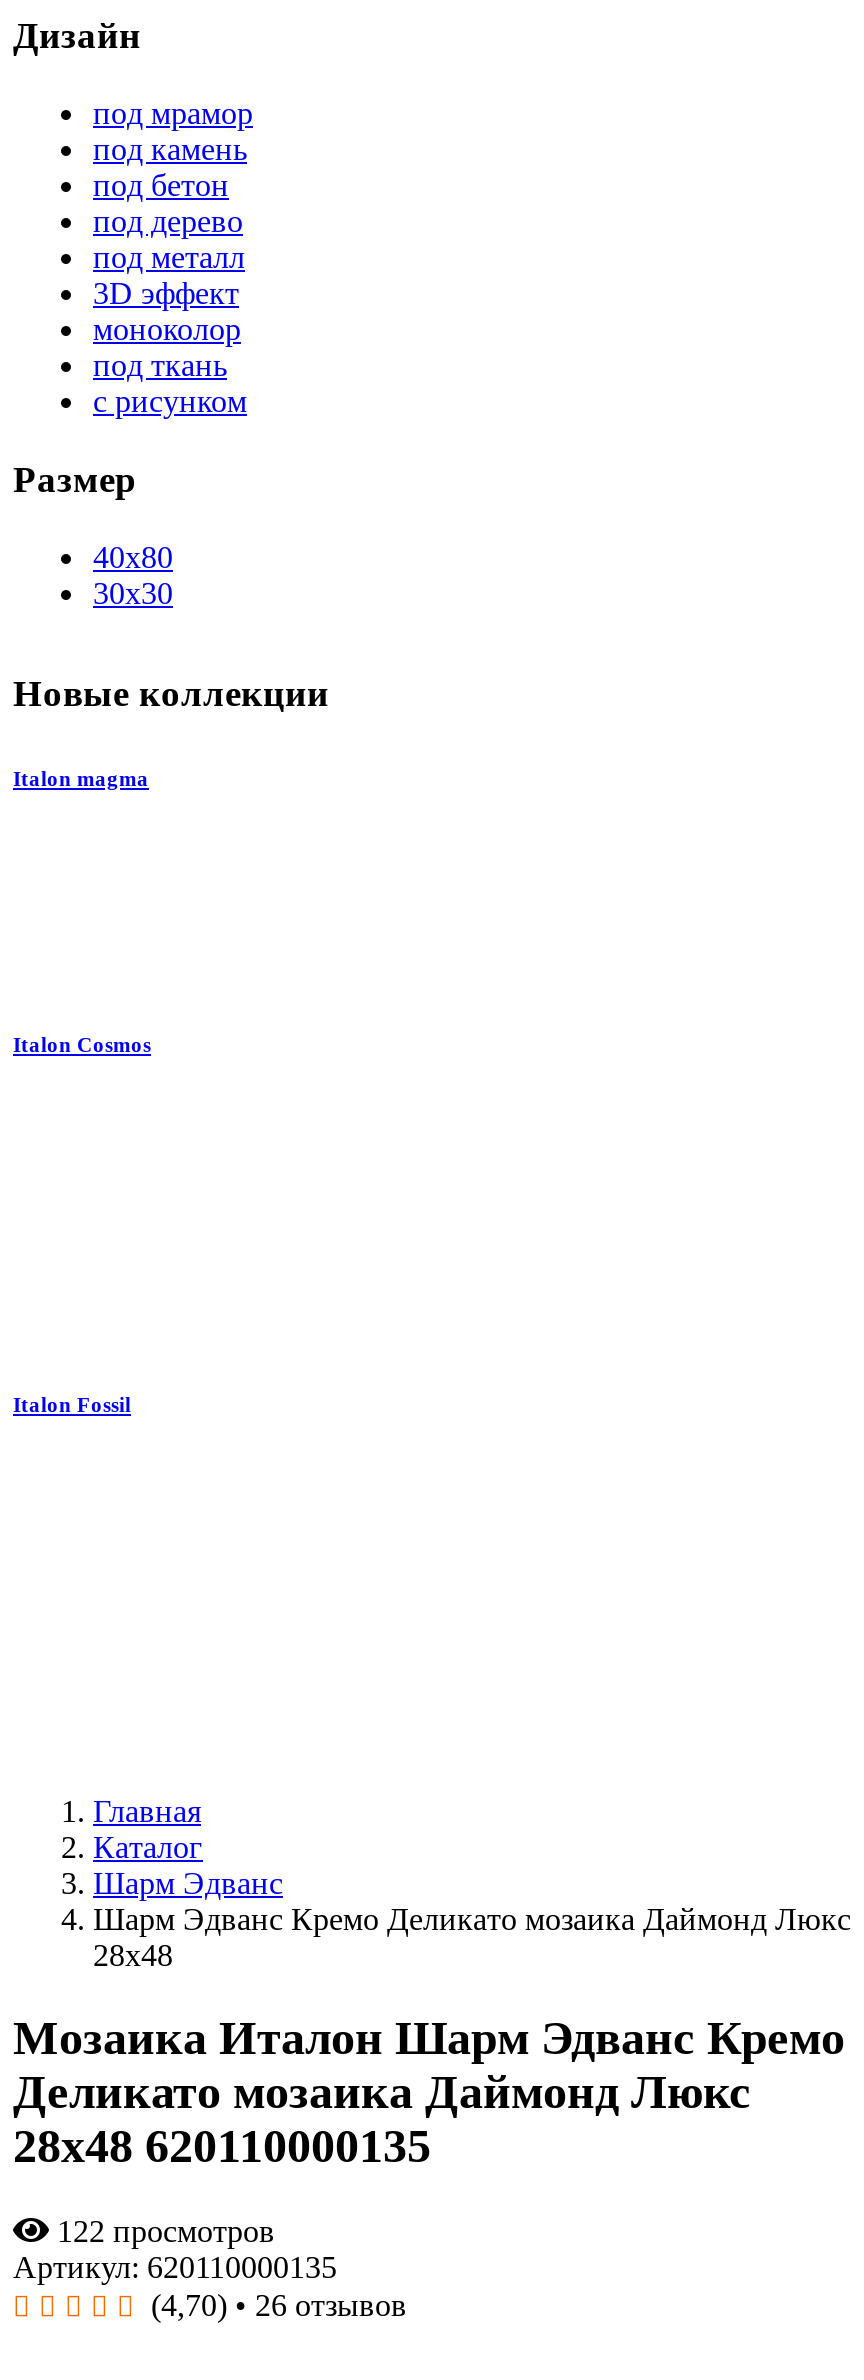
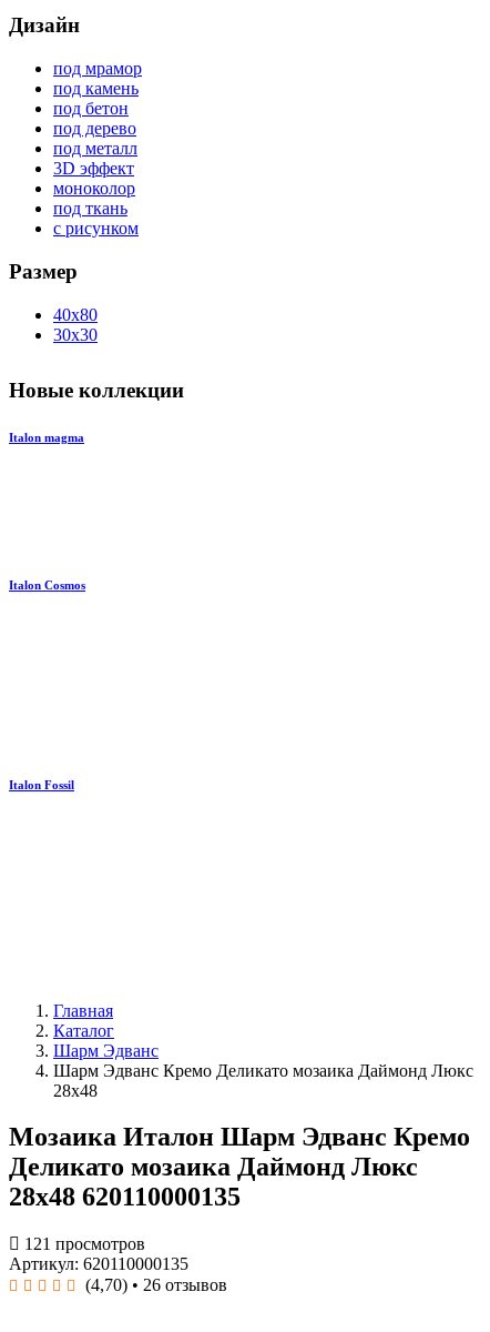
[49,2215,275,2249] 122 просмотров -> [20,1235,145,1254] 121 просмотров

